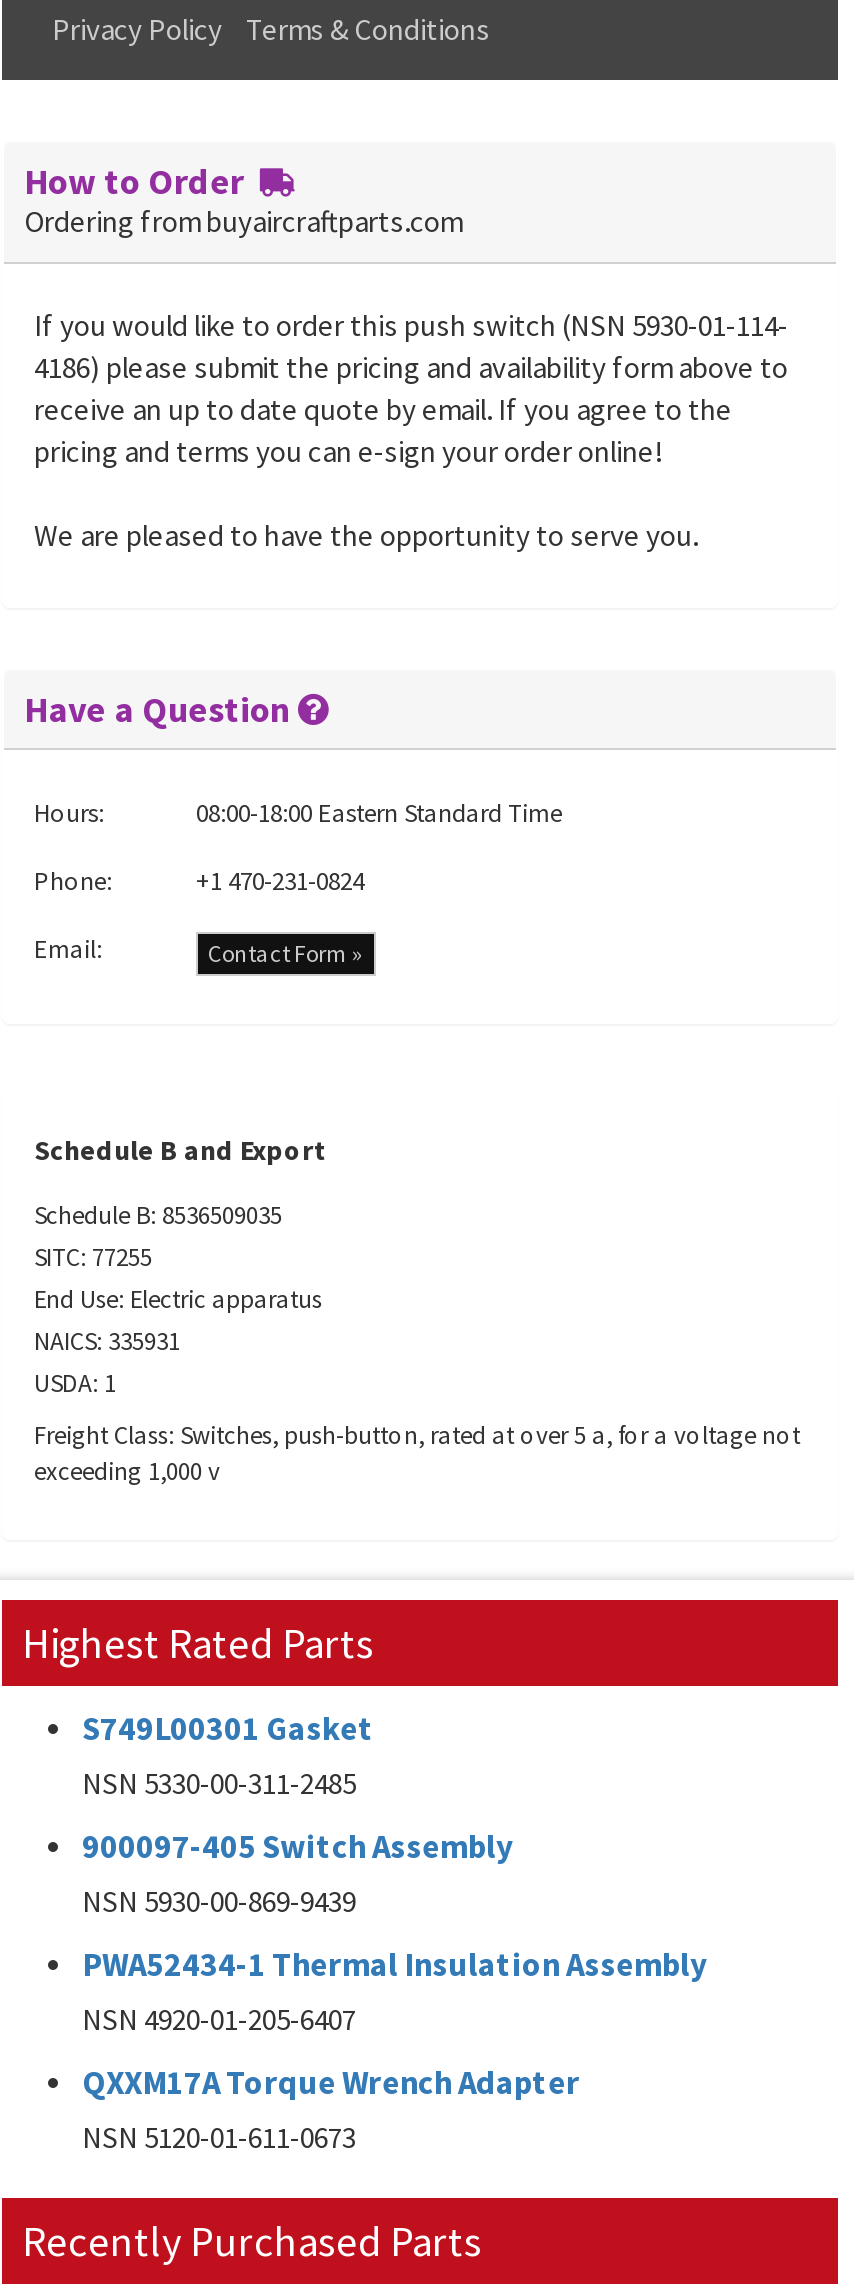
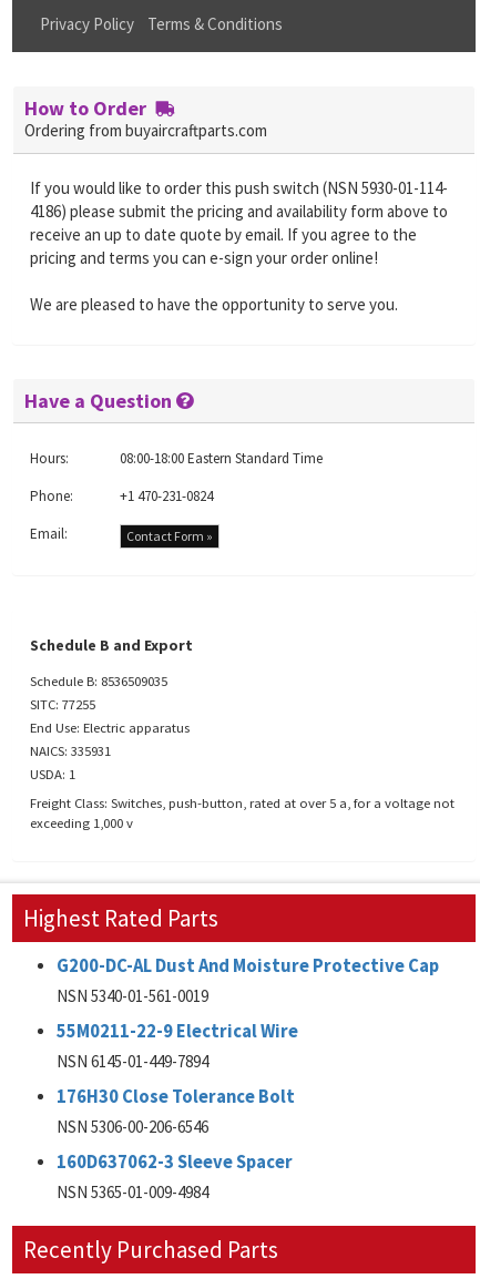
[82,1708,374,1802] S749L00301 Gasket | NSN 5330-00-311-2485 -> [57,954,439,1006] G200-DC-AL Dust And Moisture Protective Cap | NSN 5340-01-561-0019
[82,1826,514,1920] 900097-405 Switch Assembly | NSN 5930-00-869-9439 -> [57,1020,298,1072] 55M0211-22-9 Electrical Wire | NSN 6145-01-449-7894
[82,1944,708,2038] PWA52434-1 Thermal Insulation Assembly | NSN 4920-01-205-6407 -> [57,1085,295,1137] 176H30 Close Tolerance Bolt | NSN 5306-00-206-6546
[82,2062,580,2156] QXXM17A Torque Wrench Adapter | NSN 5120-01-611-0673 -> [57,1150,293,1203] 160D637062-3 Sleeve Spacer | NSN 5365-01-009-4984

